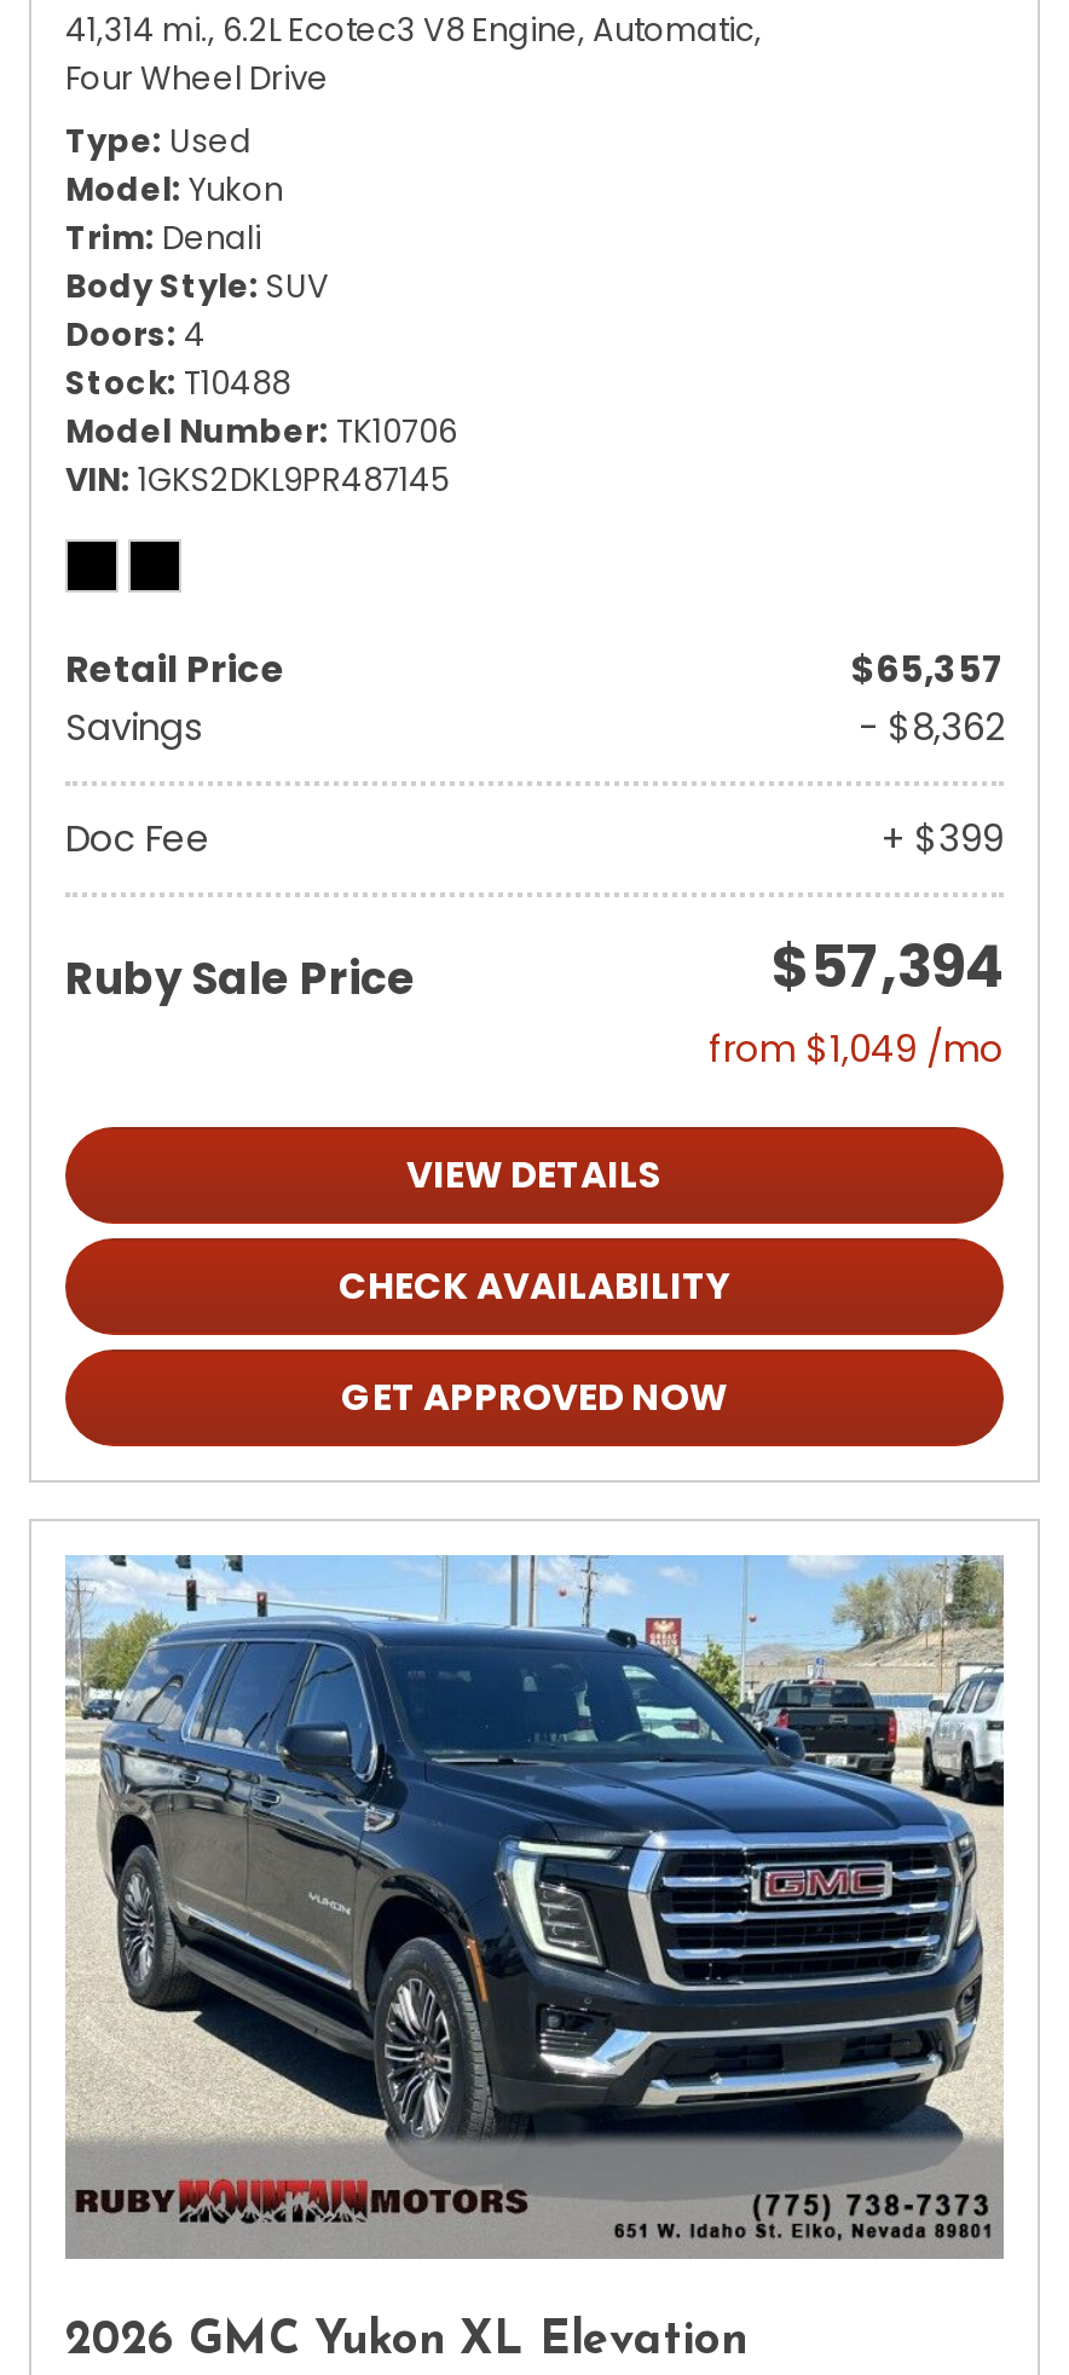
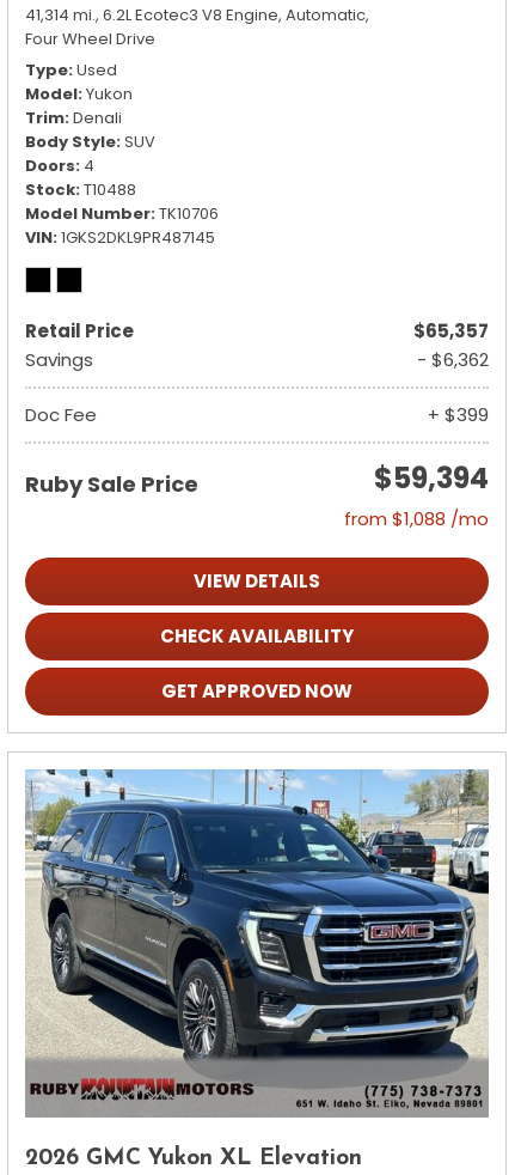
[859,701,1004,752] - $8,362 -> [417,347,489,372] - $6,362
[772,926,1004,1006] $57,394 -> [374,458,489,498] $59,394
[709,1023,1004,1074] from $1,049 /mo -> [344,506,489,531] from $1,088 /mo

